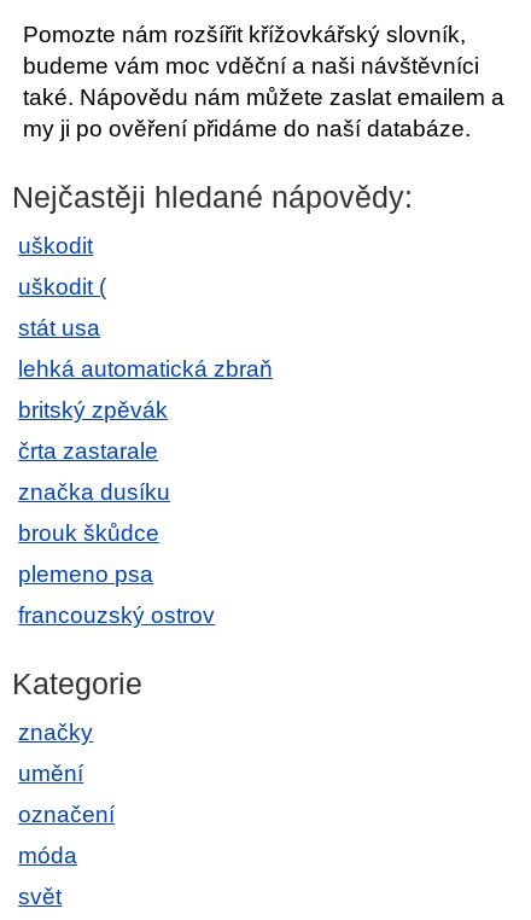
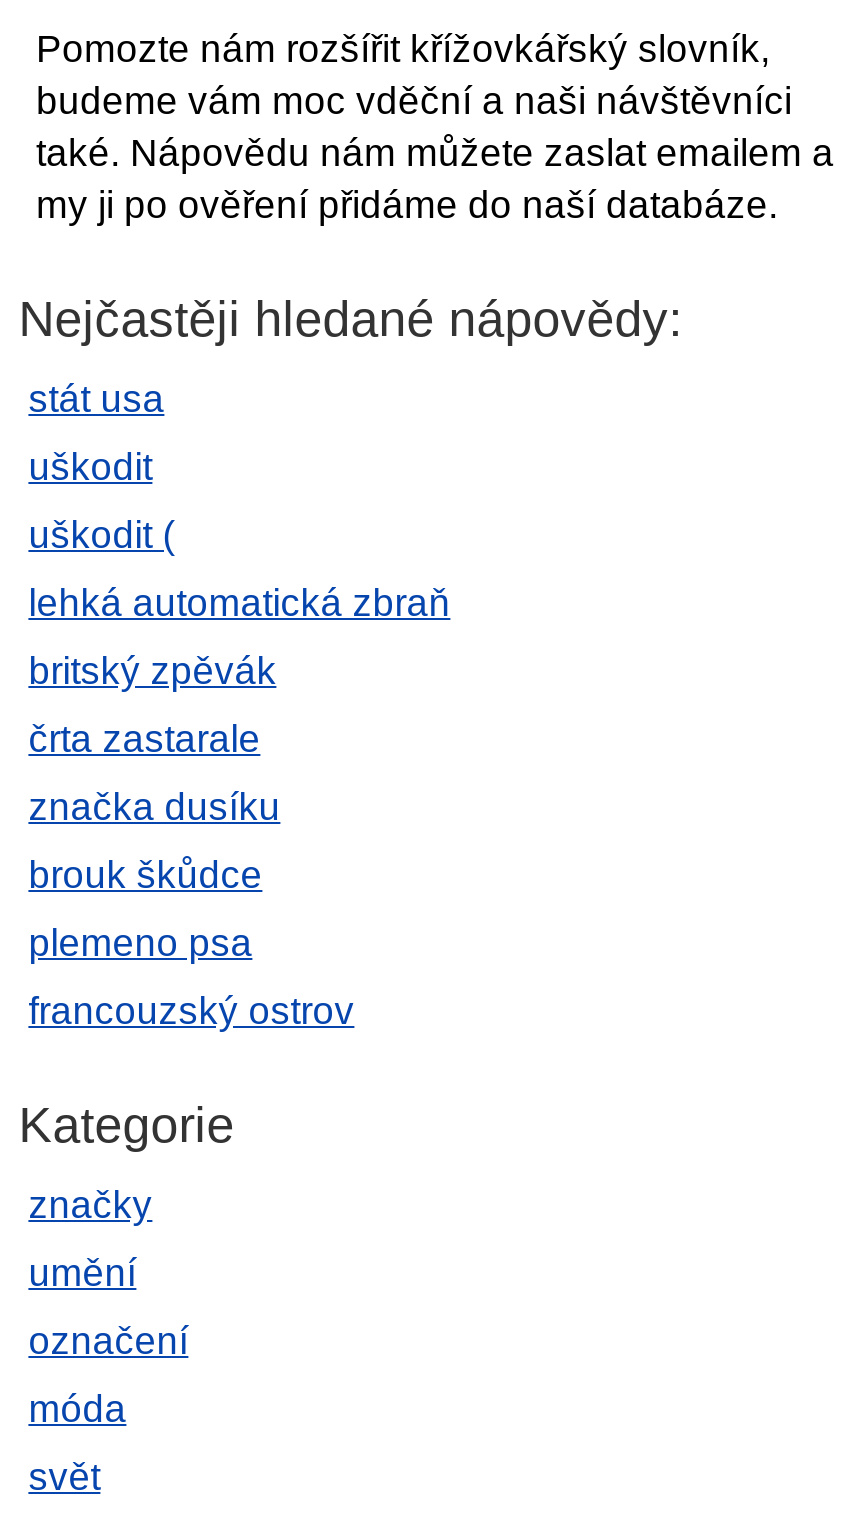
moved [18,233,106,299] -> [28,446,174,556]: uškodit | uškodit (
moved [18,315,100,340] -> [28,378,164,420]: stát usa

